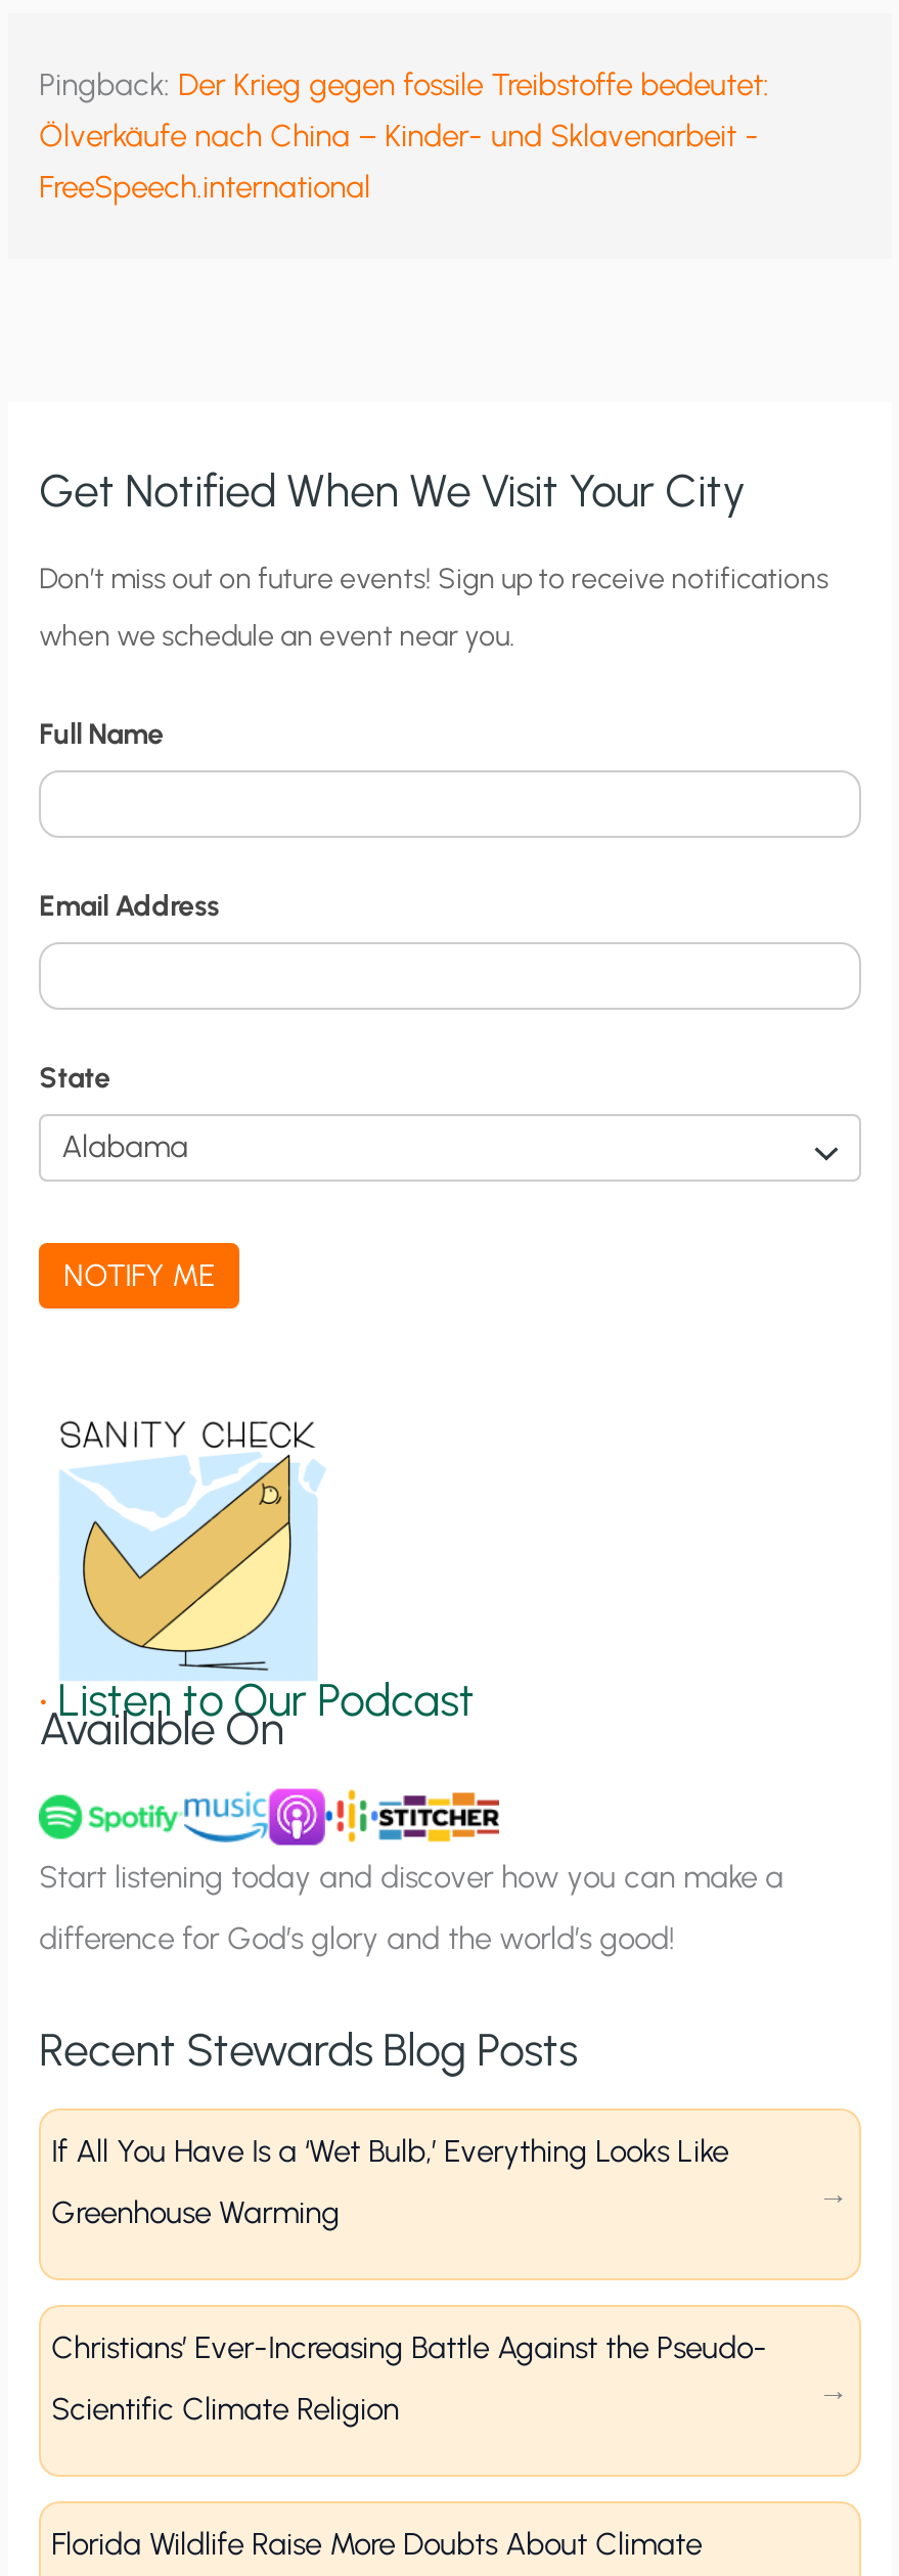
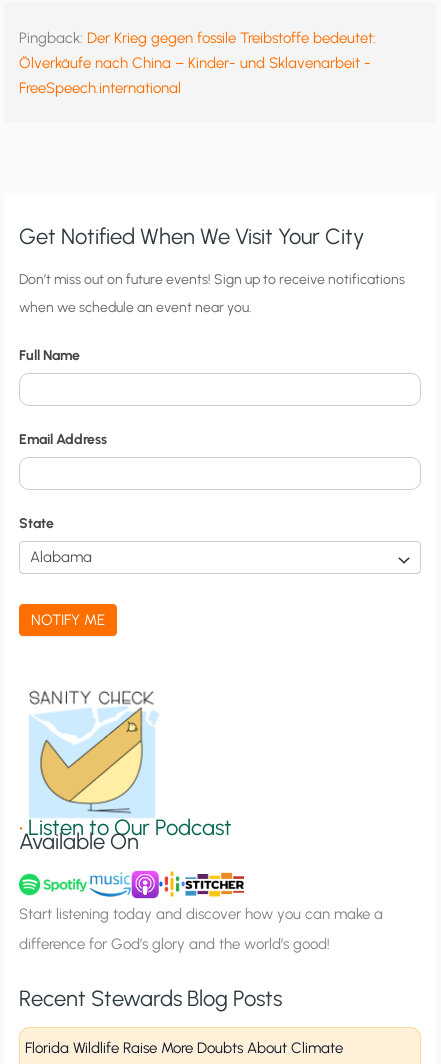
[51,2134,728,2232] If All You Have Is a ‘Wet Bulb,’ Everything Looks Like | Greenhouse Warming -> none
[51,2330,767,2429] Christians’ Ever-Increasing Battle Against the Pseudo- | Scientific Climate Religion -> none

